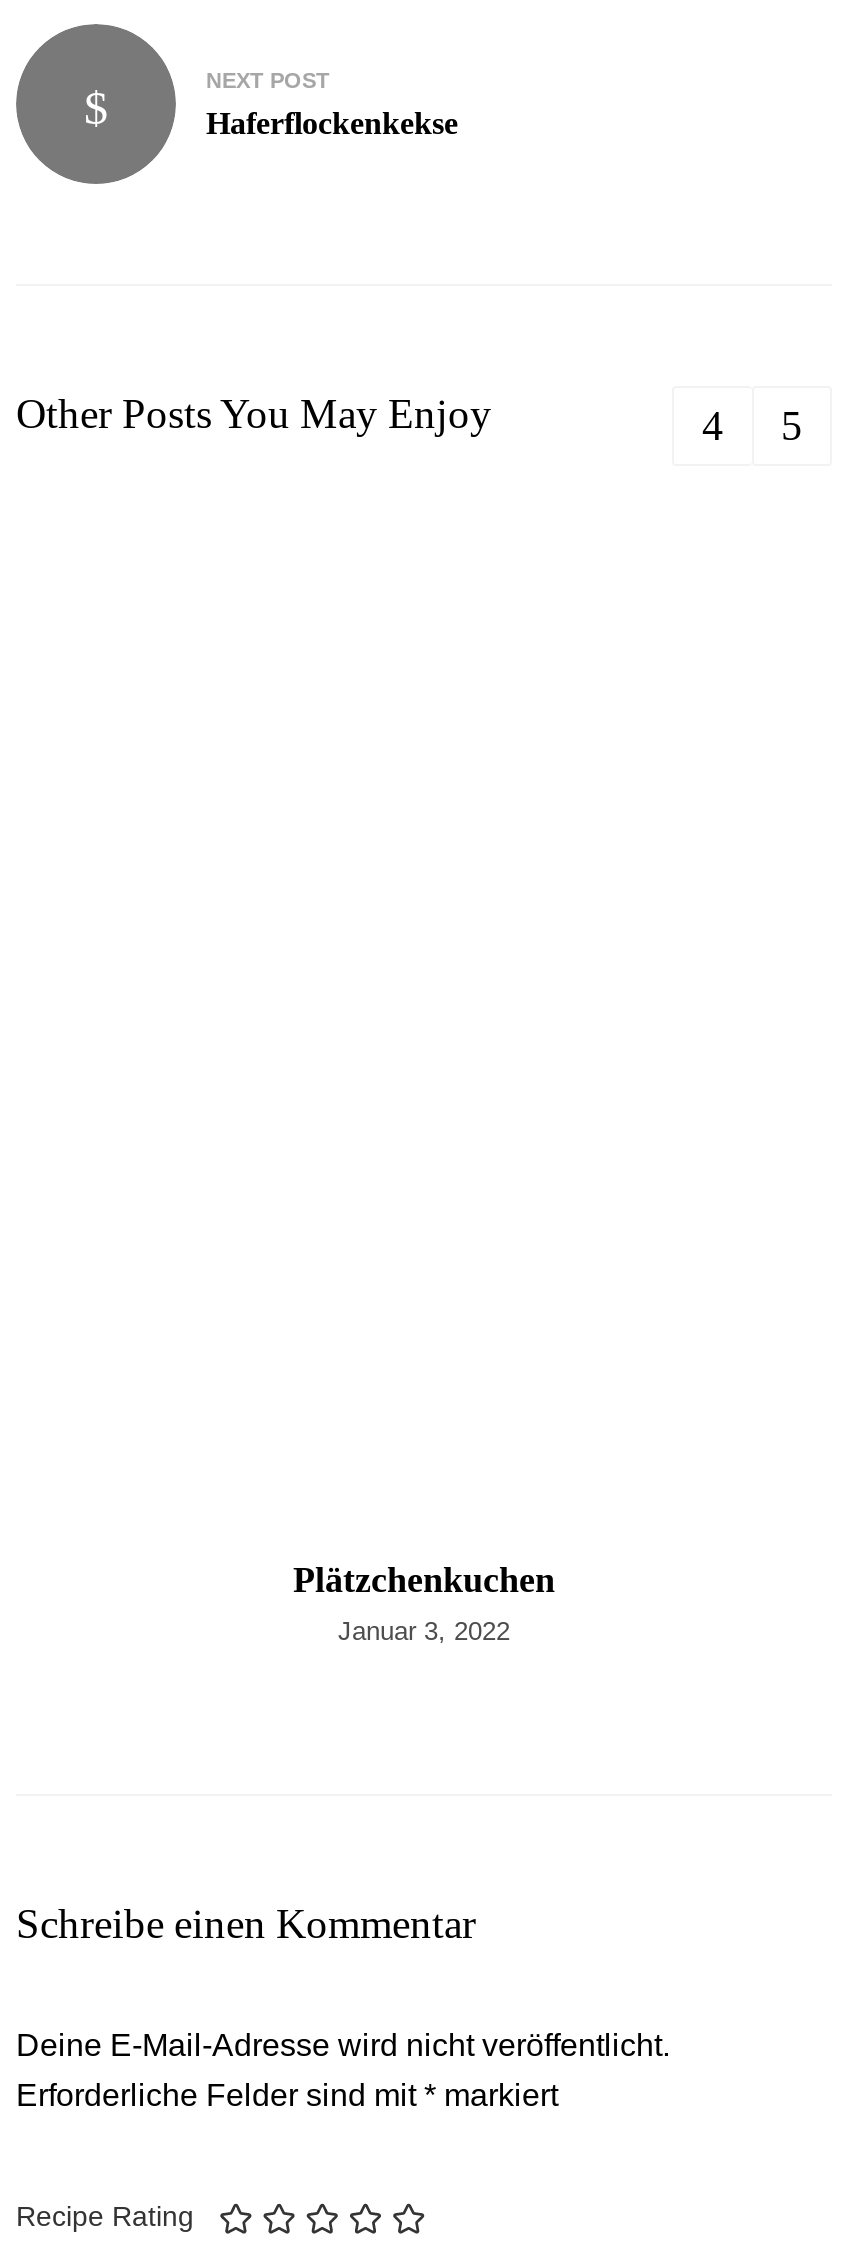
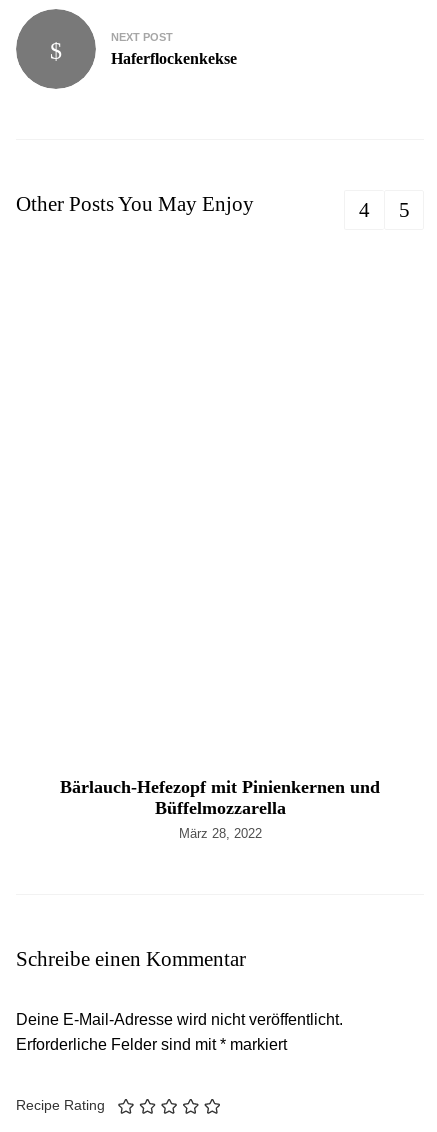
[293,1559,555,1645] Plätzchenkuchen | Januar 3, 2022 -> [60,777,380,841] Bärlauch-Hefezopf mit Pinienkernen und | Büffelmozzarella | März 28, 2022

